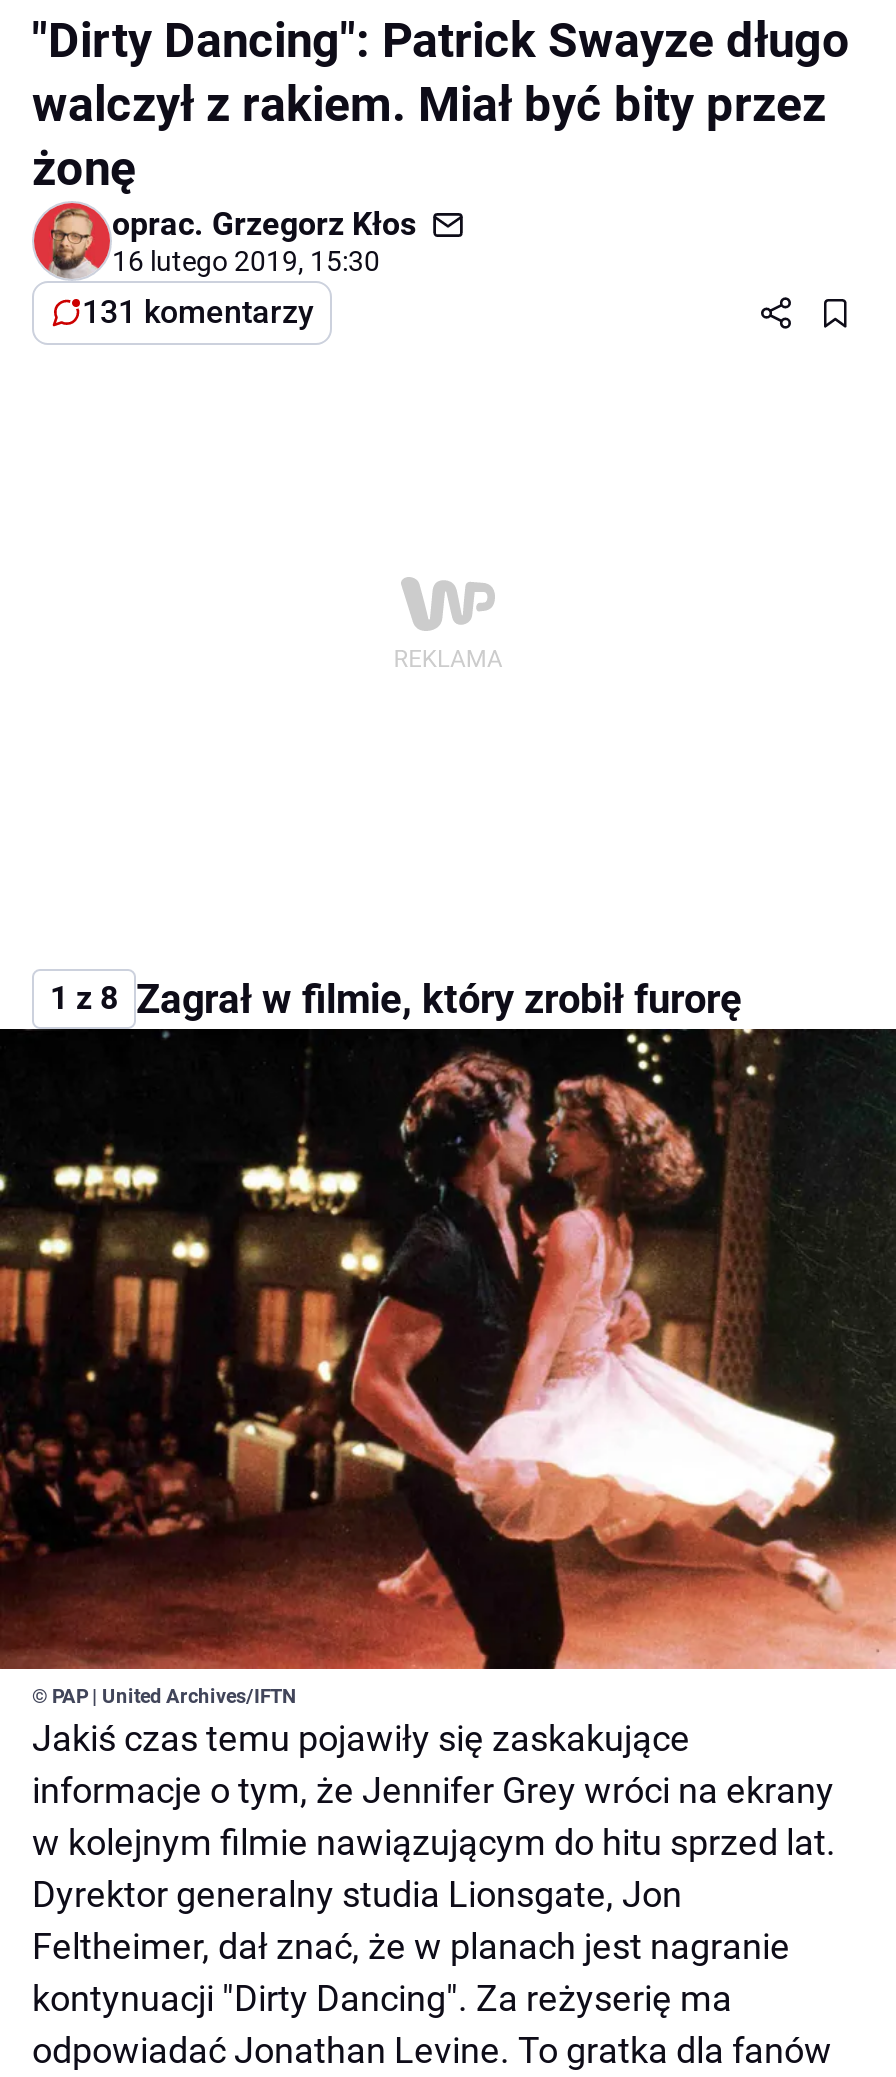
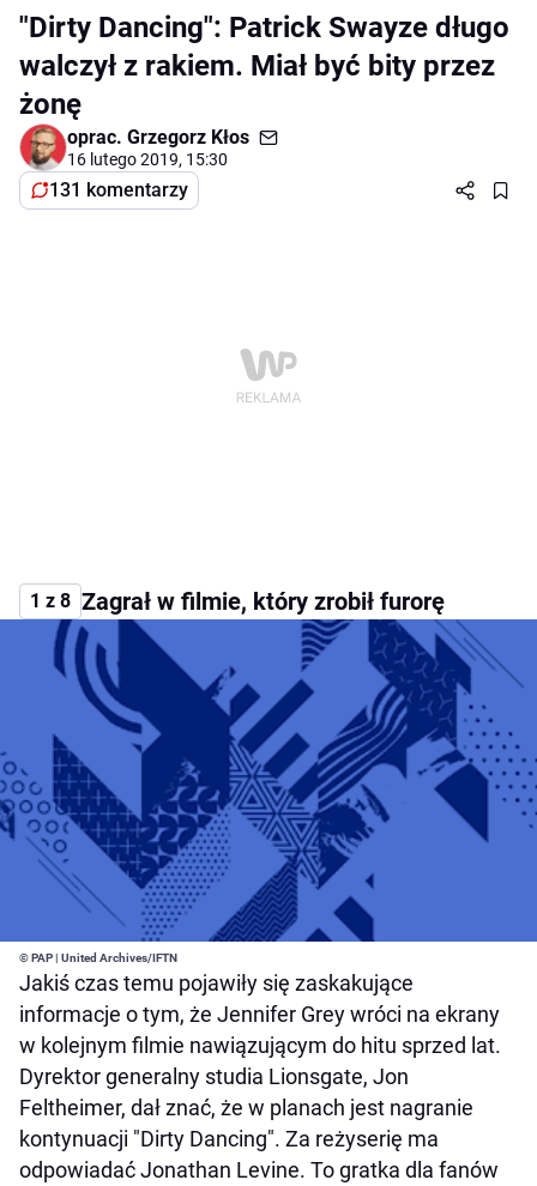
[6,1027,890,1671] [image] -> [4,618,533,943] [image]

